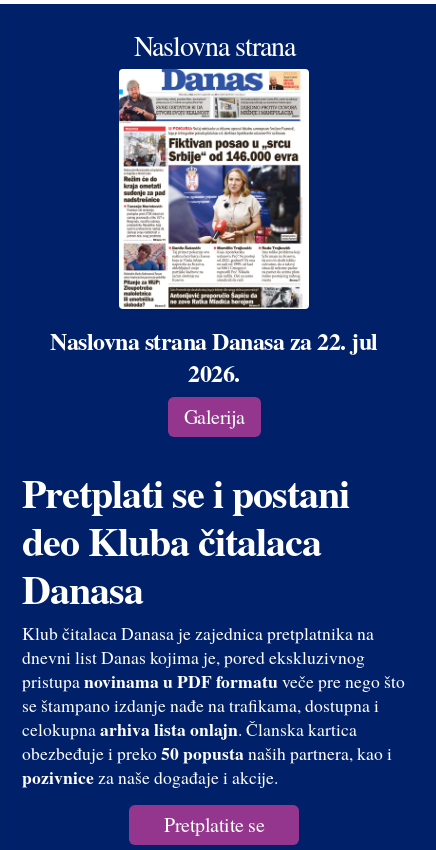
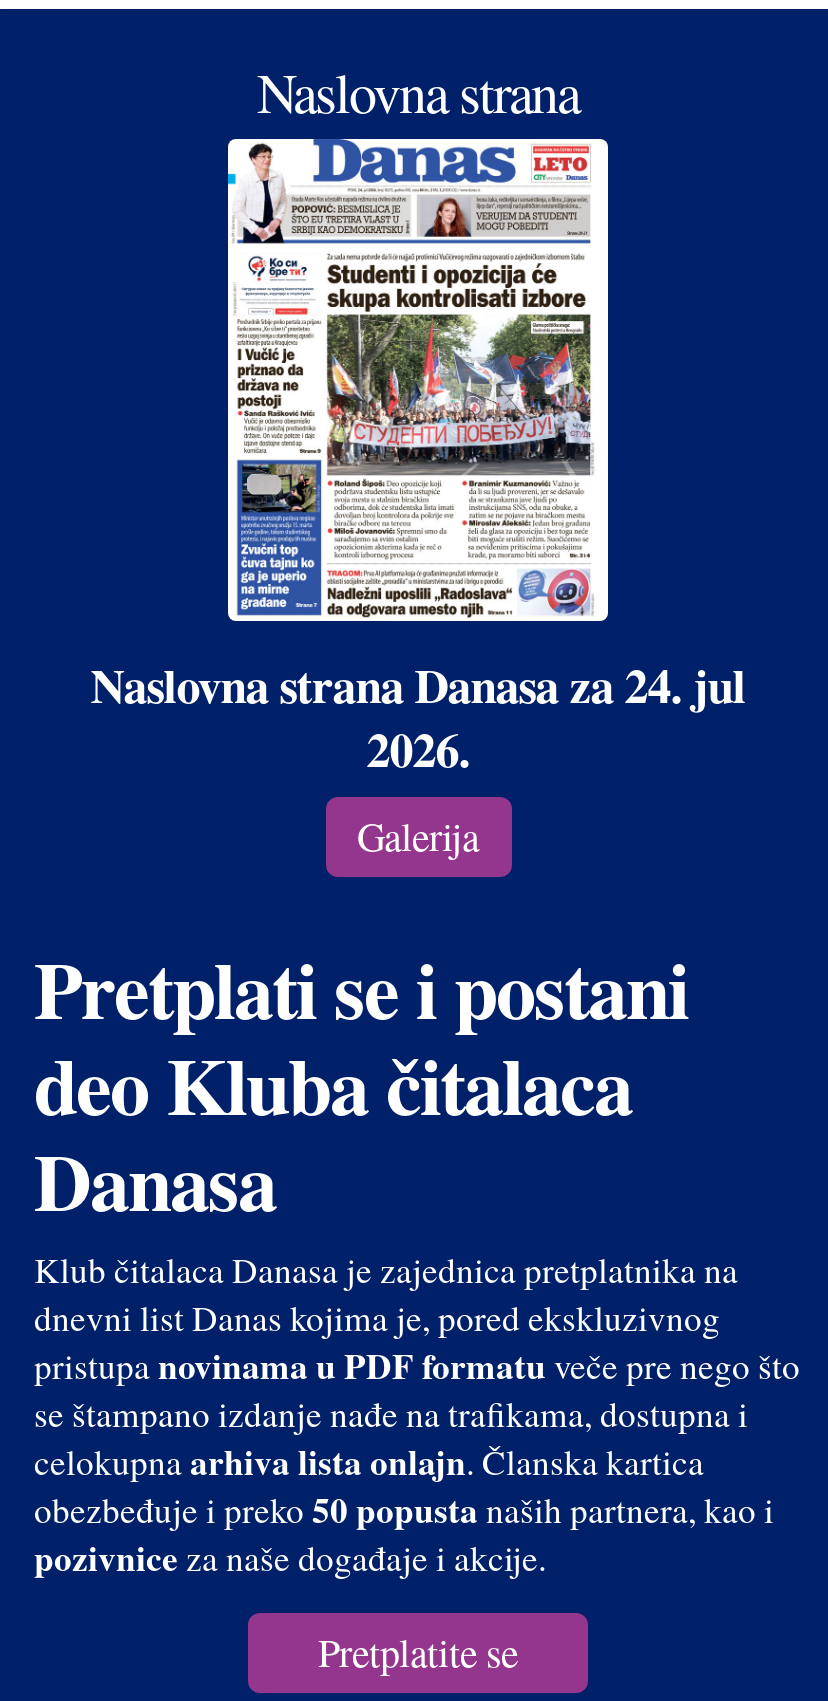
[50,70,378,358] [image] | Naslovna strana Danasa za 22. jul -> [90,141,746,719] [image] | Naslovna strana Danasa za 24. jul

